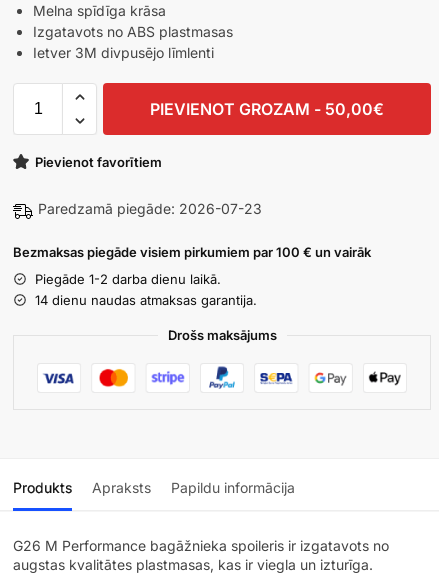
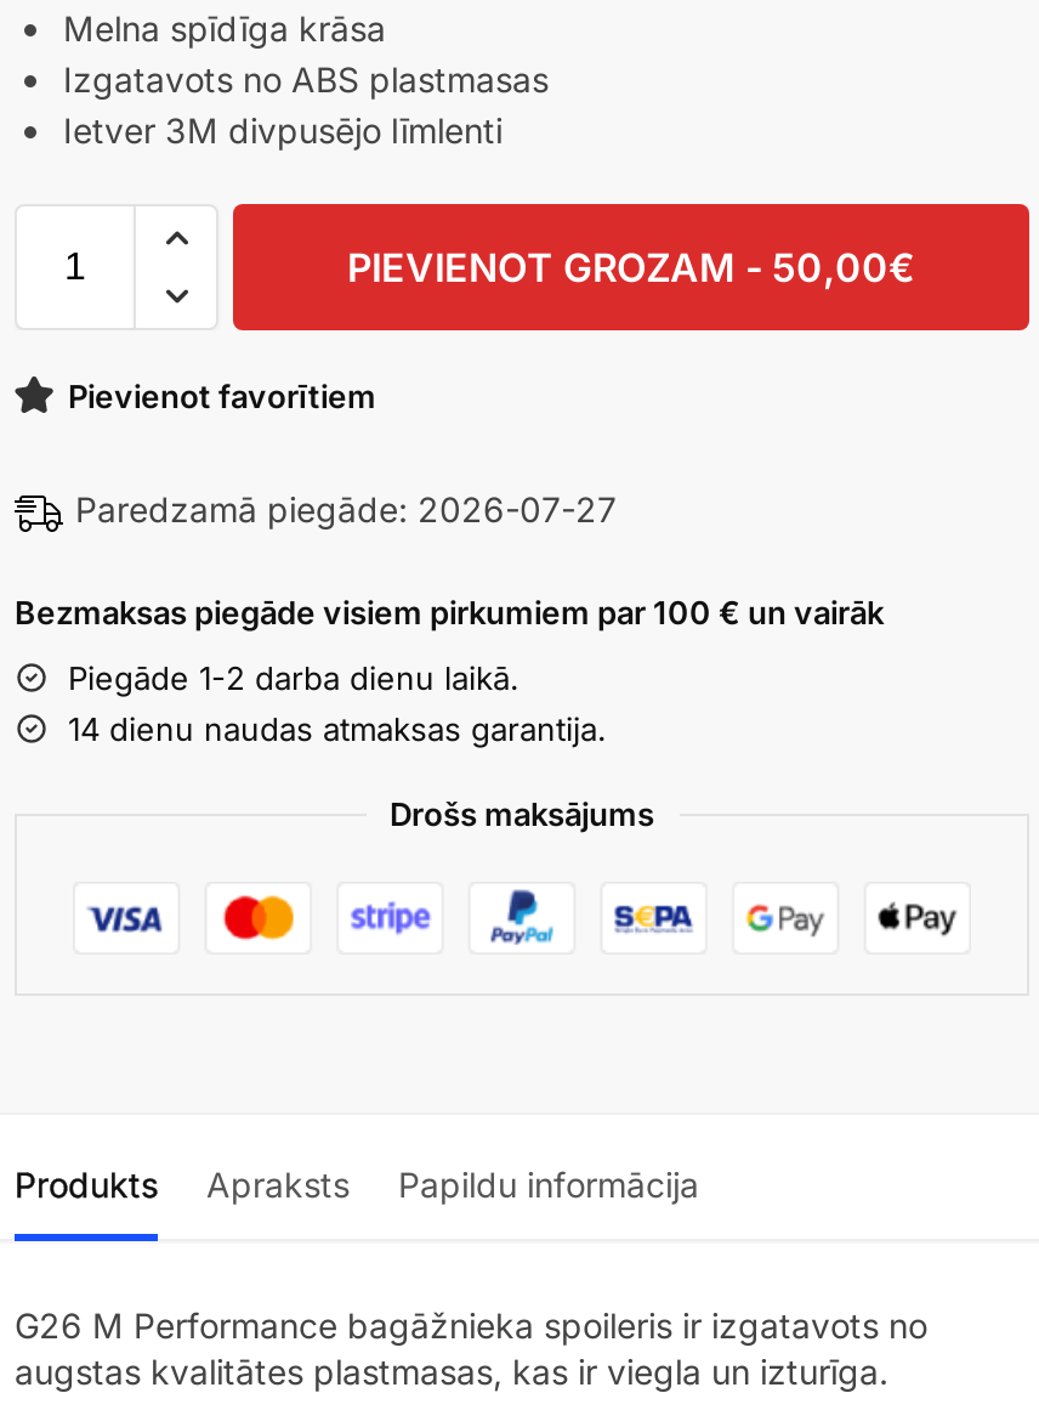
[38,200,262,217] Paredzamā piegāde: 2026-07-23 -> [75,487,617,528] Paredzamā piegāde: 2026-07-27

